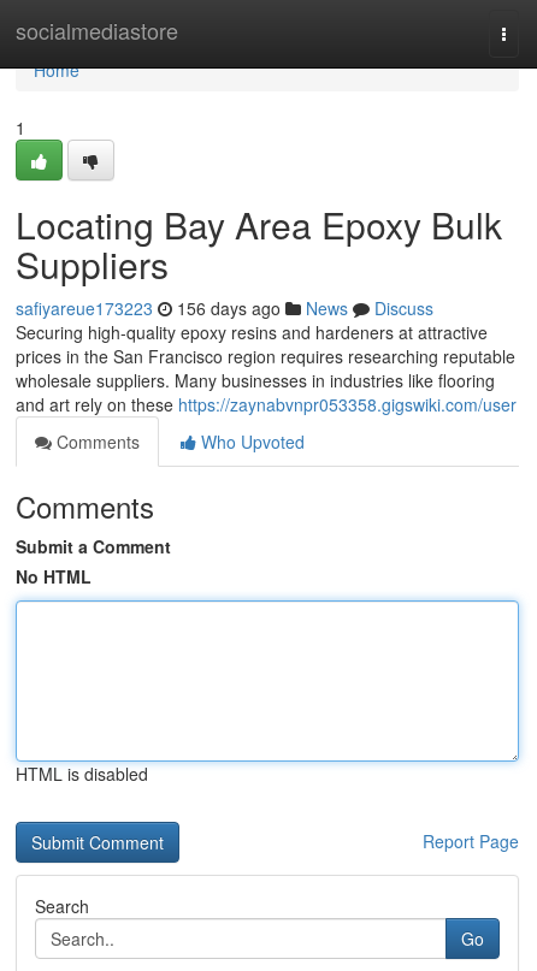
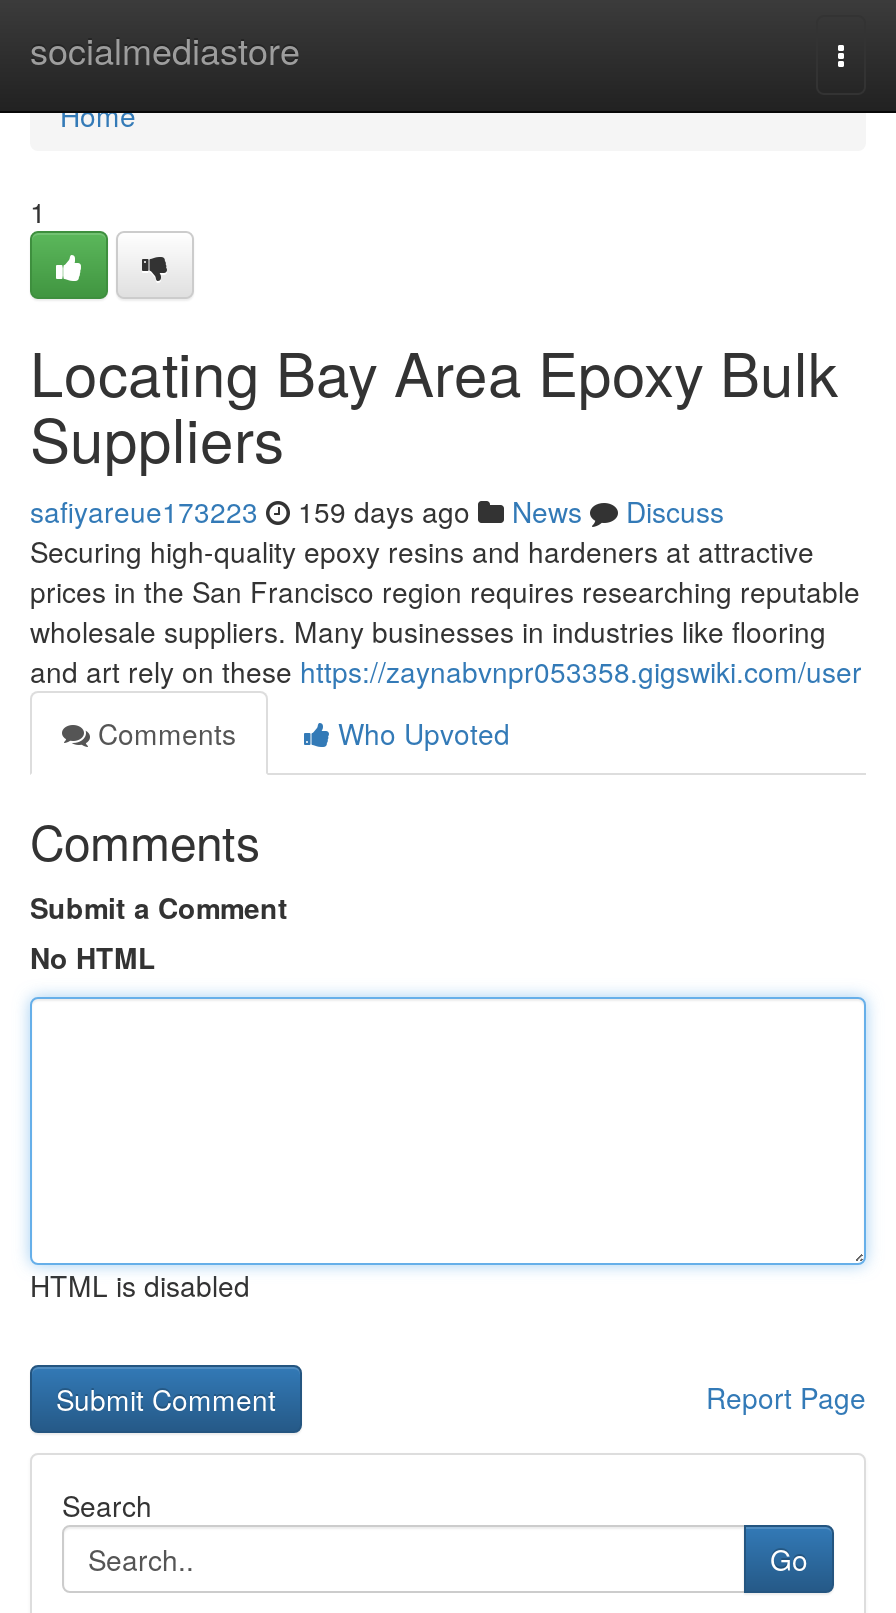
[16,296,433,320] safiyareue173223 156 days ago News Discuss -> [30,491,724,531] safiyareue173223 159 days ago News Discuss

